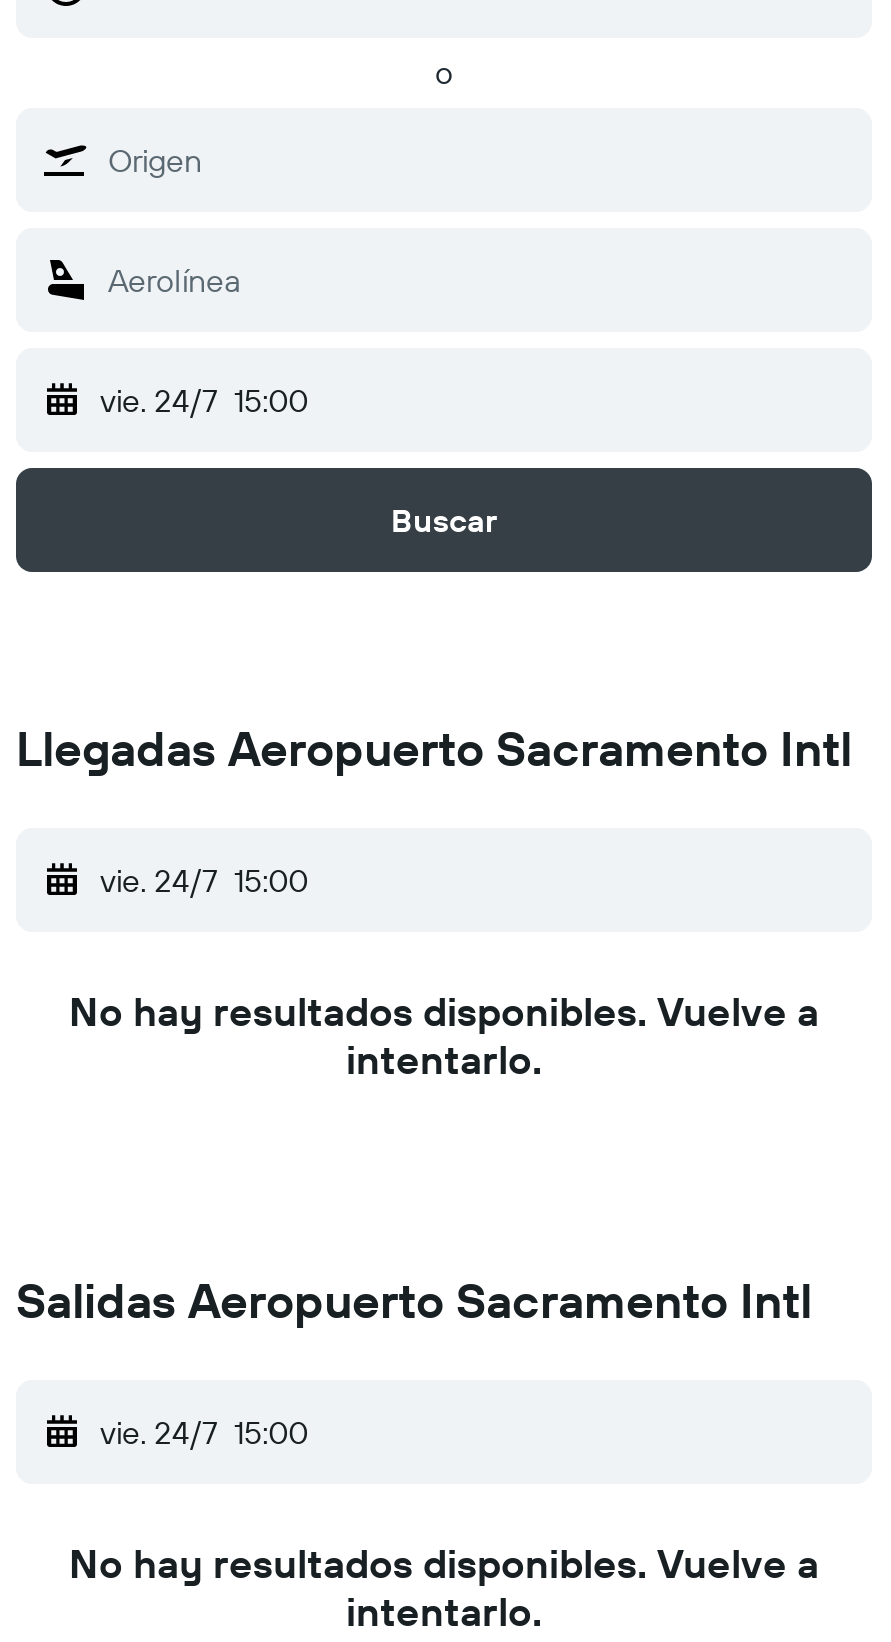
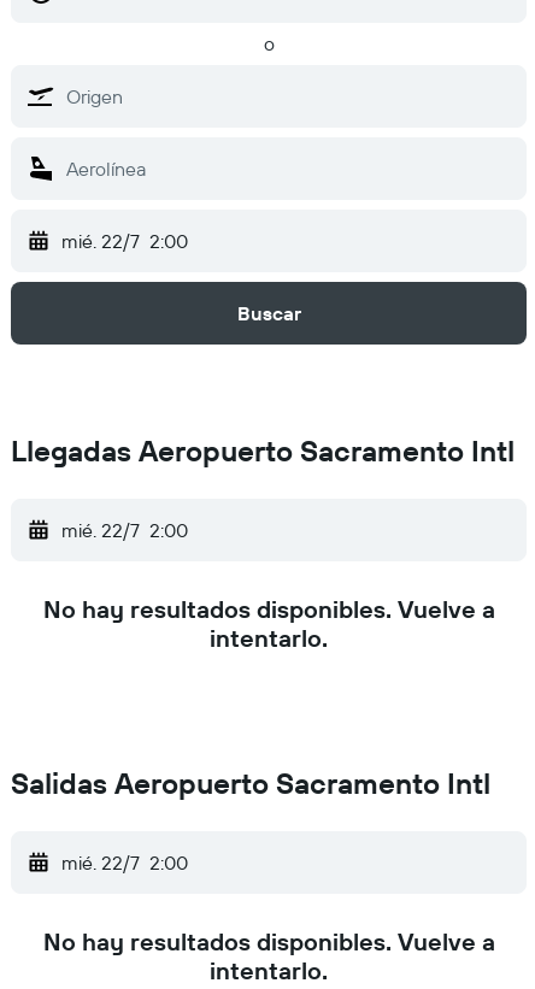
[100,380,308,420] vie. 24/7 15:00 -> [61,229,188,253] mié. 22/7 2:00
[100,860,308,900] vie. 24/7 15:00 -> [61,518,188,542] mié. 22/7 2:00
[100,1412,308,1452] vie. 24/7 15:00 -> [61,850,188,875] mié. 22/7 2:00

